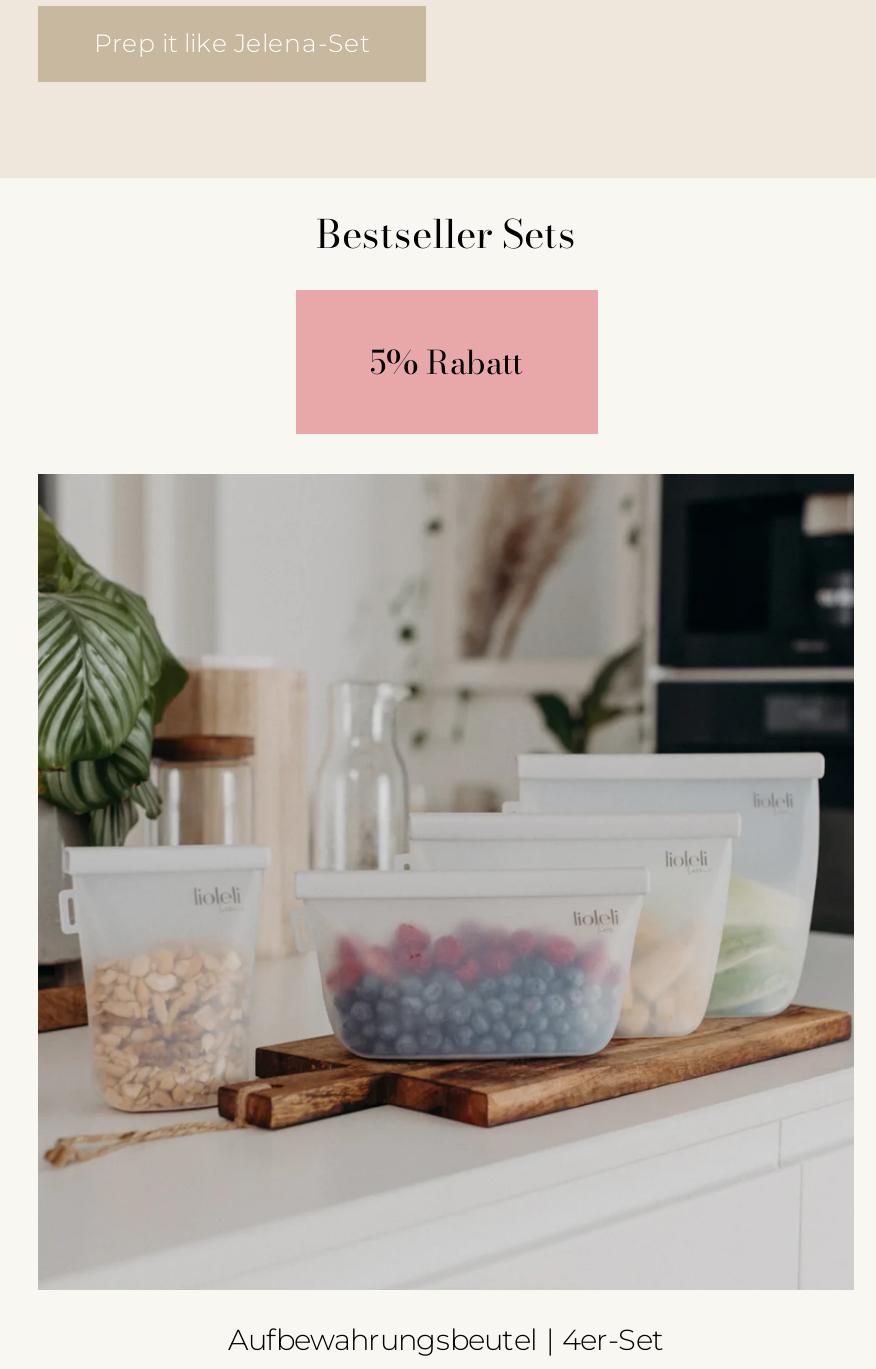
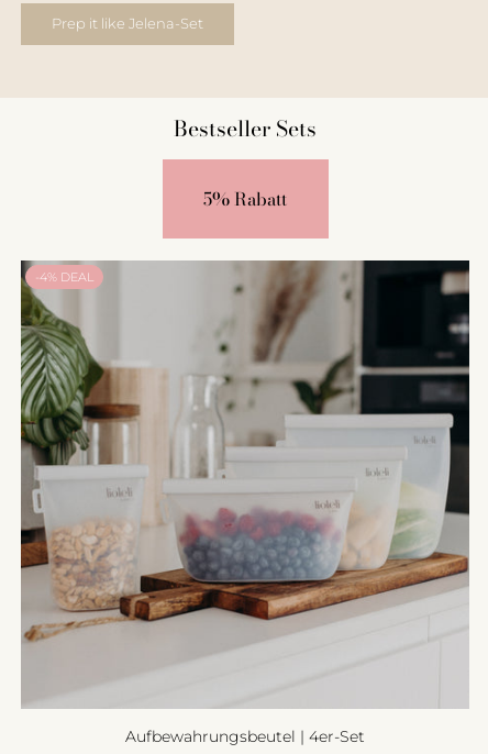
none -> [35,270,93,285] -4% DEAL

